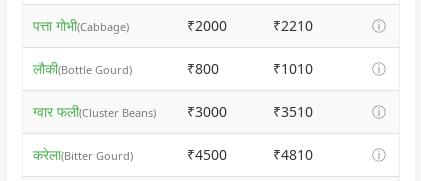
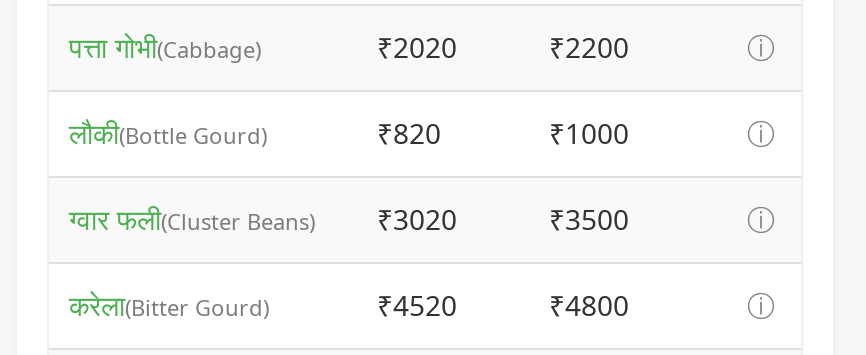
[187,16,227,35] ₹2000 -> [377,28,457,66] ₹2020
[273,16,313,35] ₹2210 -> [549,28,629,66] ₹2200
[187,59,219,78] ₹800 -> [377,114,441,152] ₹820
[273,59,313,78] ₹1010 -> [549,114,629,152] ₹1000
[33,102,227,121] ग्वार फली(Cluster Beans) ₹3000 -> [69,200,457,238] ग्वार फली(Cluster Beans) ₹3020
[273,102,313,121] ₹3510 -> [549,200,629,238] ₹3500
[187,145,227,164] ₹4500 -> [377,286,457,324] ₹4520
[273,145,313,164] ₹4810 -> [549,286,629,324] ₹4800

